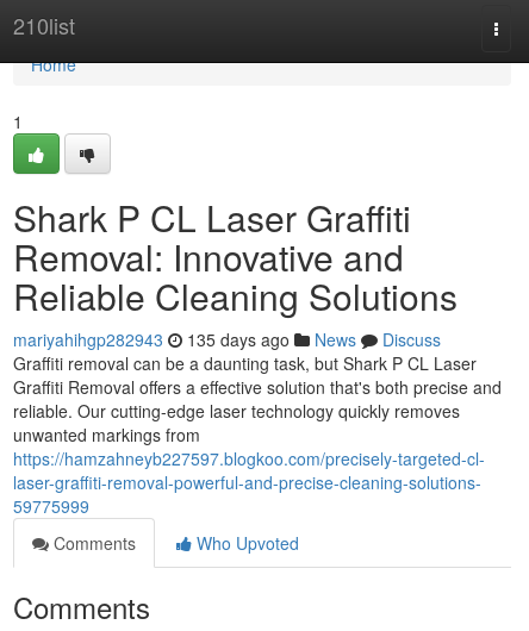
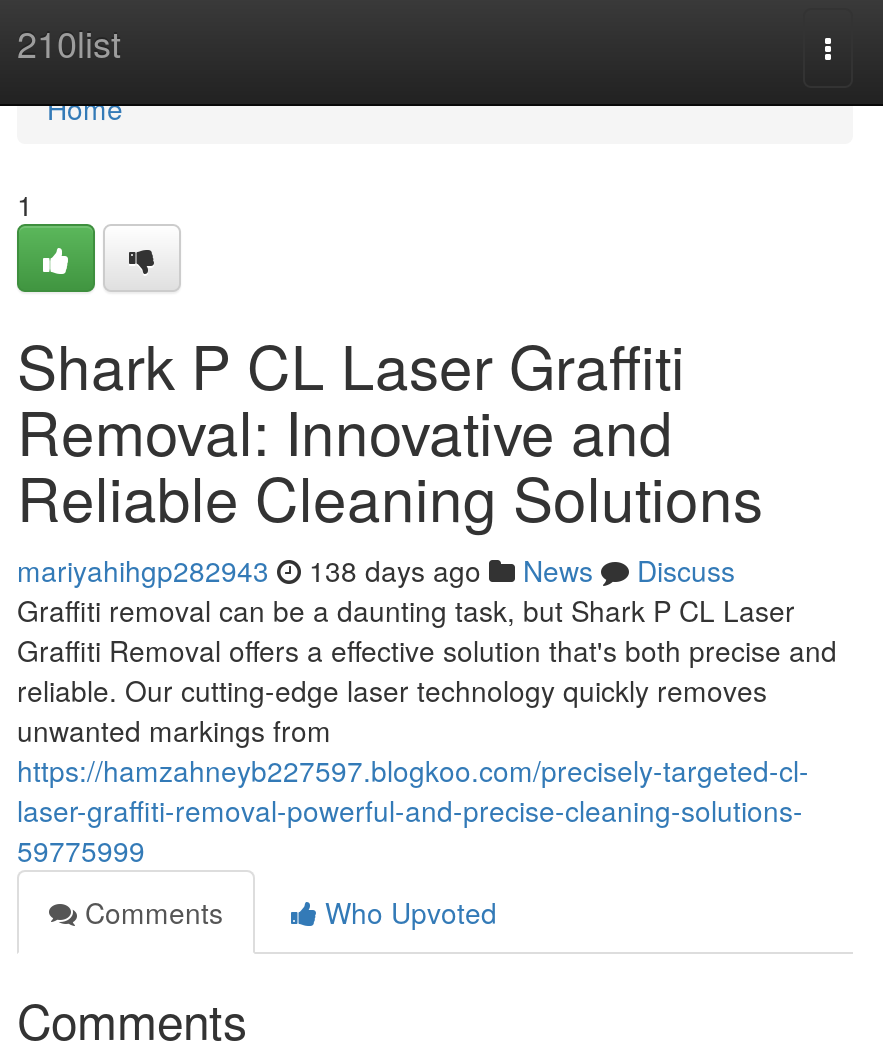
[13,327,441,351] mariyahihgp282943 135 days ago News Discuss -> [17,550,735,590] mariyahihgp282943 138 days ago News Discuss

